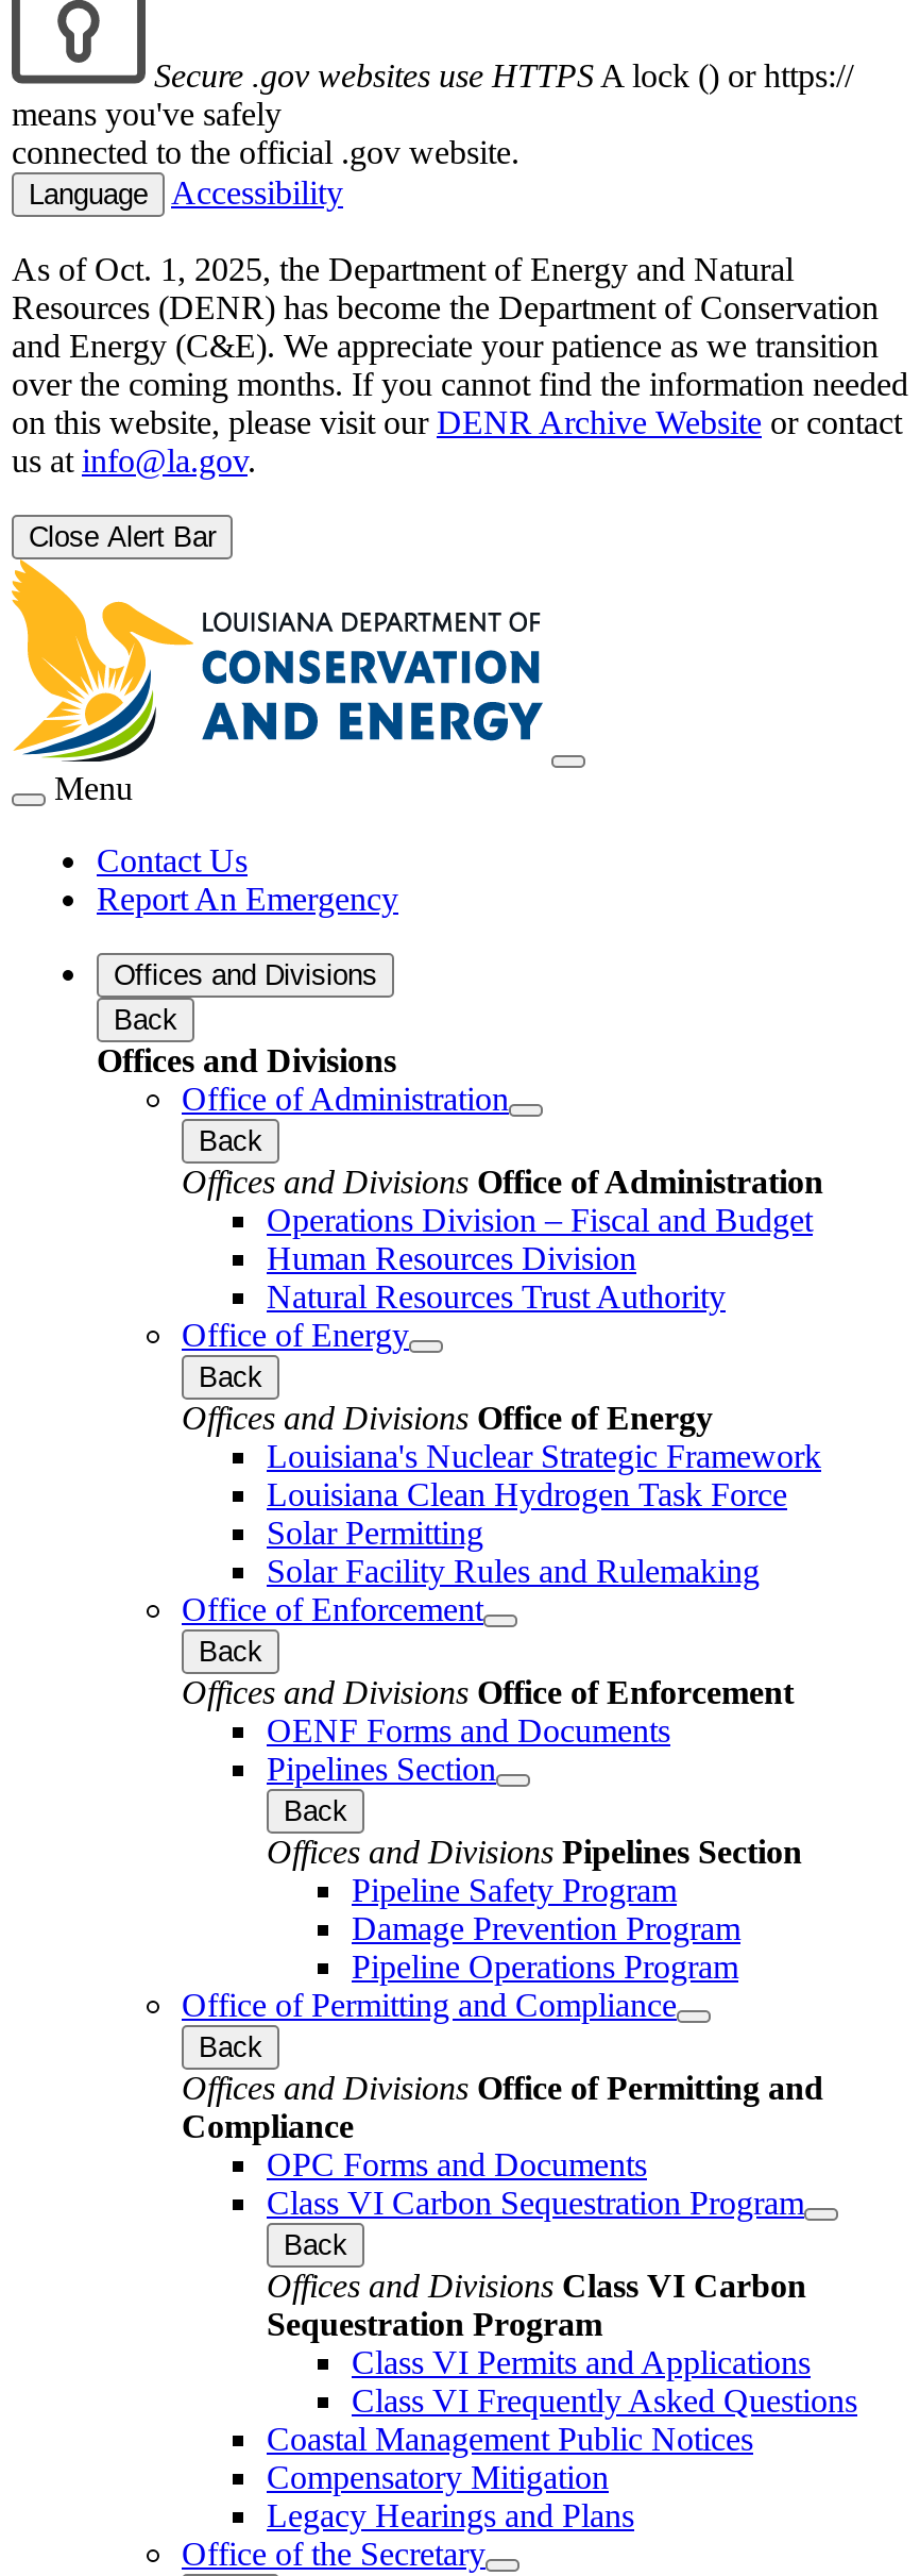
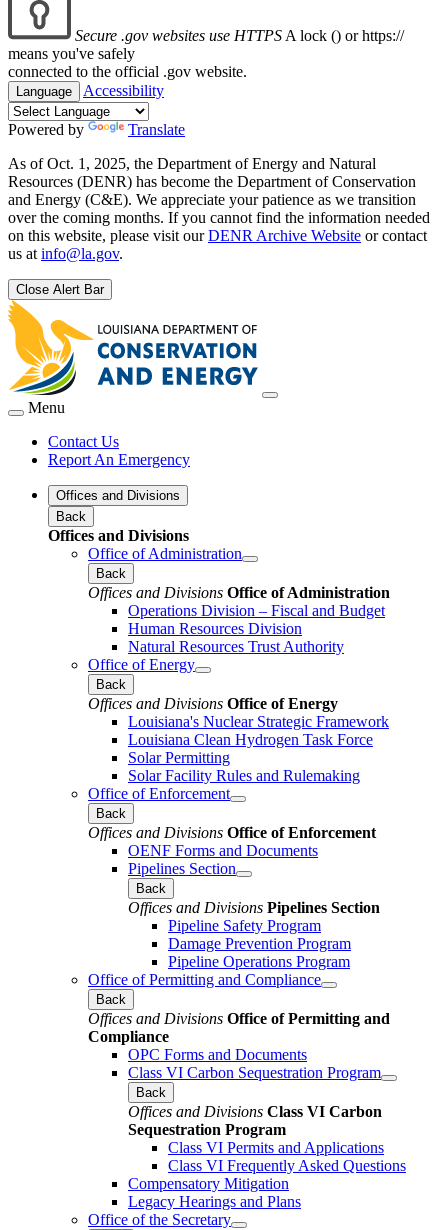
none -> [8,121,185,138] Powered by | Translate
moved [12,251,908,2418] -> [8,155,430,1174]: [image] | As of Oct. 1, 2025, the Department of Energy and Natural | Resources (DENR) has become the Department of Conservation | ... | Class VI Permits and Applications | Class VI Frequently Asked Questions
[267,2420,753,2456] Coastal Management Public Notices -> none

